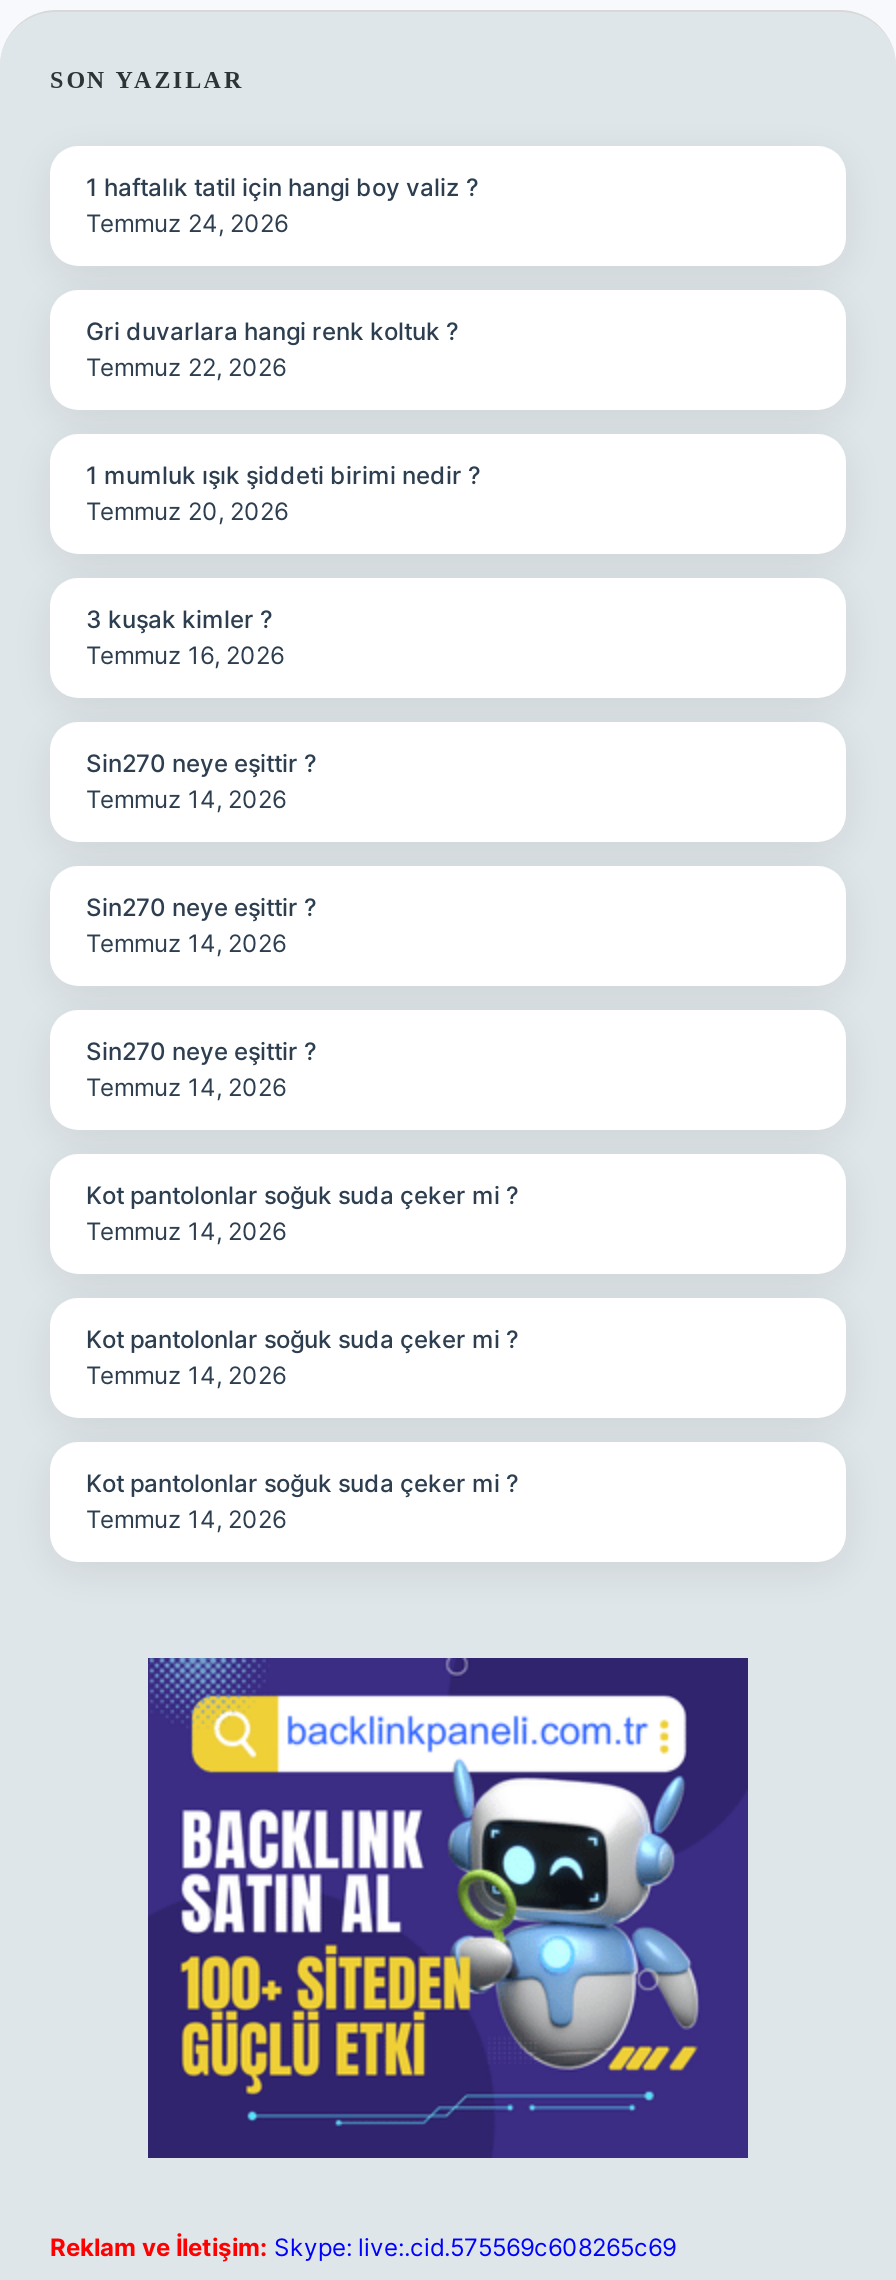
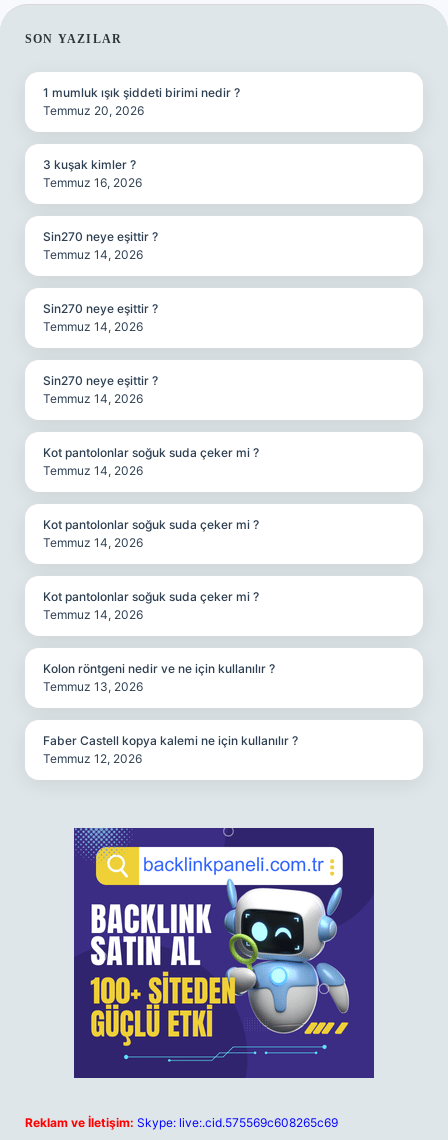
[86,172,478,238] 1 haftalık tatil için hangi boy valiz ? | Temmuz 24, 2026 -> none
[86,316,458,382] Gri duvarlara hangi renk koltuk ? | Temmuz 22, 2026 -> none
moved [86,460,518,1534] -> [43,85,259,622]: 1 mumluk ışık şiddeti birimi nedir ? | Temmuz 20, 2026 | 3 kuşak kimler ? | ... | Kot pantolonlar soğuk suda çeker mi ? | Temmuz 14, 2026
none -> [43,661,275,694] Kolon röntgeni nedir ve ne için kullanılır ? | Temmuz 13, 2026
none -> [43,733,298,766] Faber Castell kopya kalemi ne için kullanılır ? | Temmuz 12, 2026

